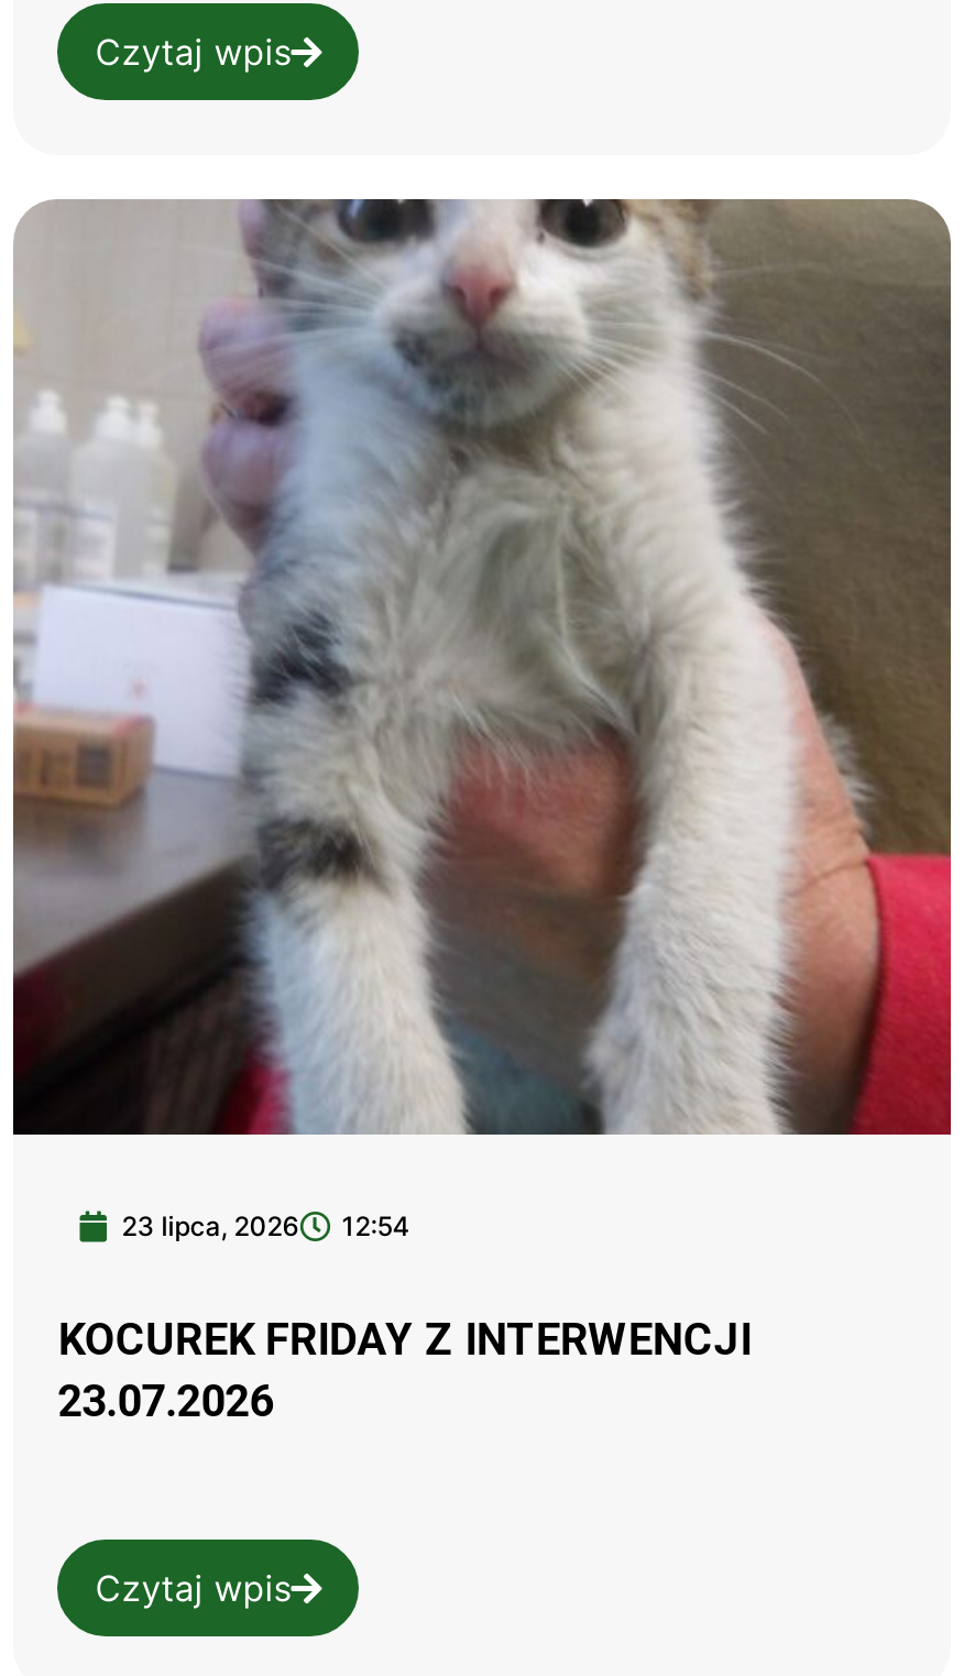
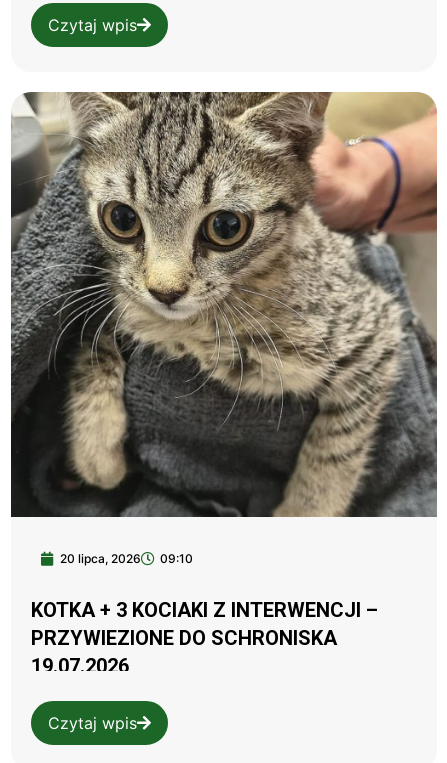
[11,199,953,1243] [image] | 23 lipca, 2026 | 12:54 -> [10,92,438,566] [image] | 20 lipca, 2026 | 09:10
[58,1314,751,1428] KOCUREK FRIDAY Z INTERWENCJI | 23.07.2026 -> [31,598,378,678] KOTKA + 3 KOCIAKI Z INTERWENCJI – | PRZYWIEZIONE DO SCHRONISKA | 19.07.2026

